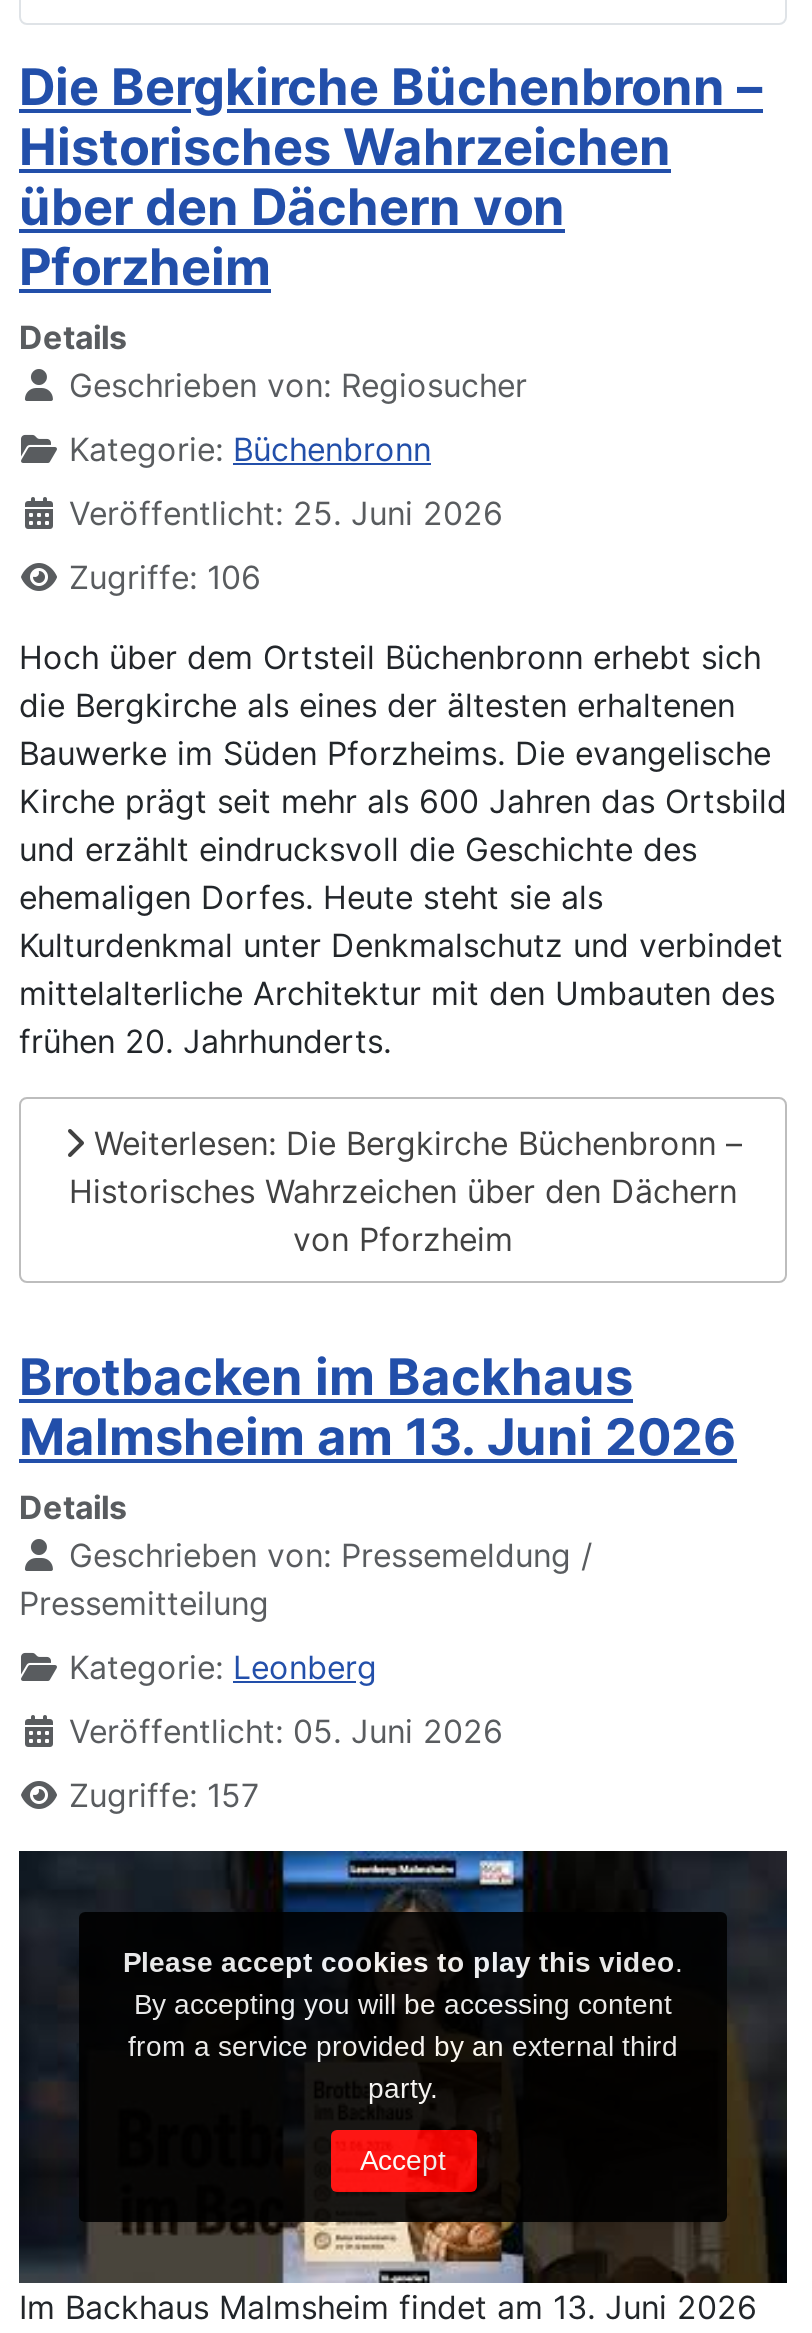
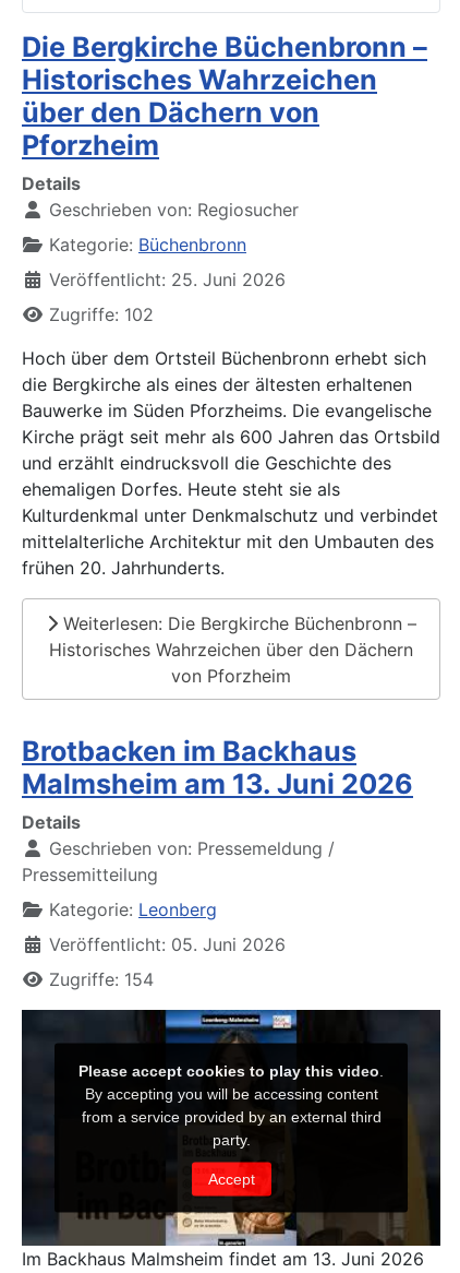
[69,557,261,597] Zugriffe: 106 -> [49,304,154,325] Zugriffe: 102
[69,1775,259,1815] Zugriffe: 157 -> [49,969,154,990] Zugriffe: 154

